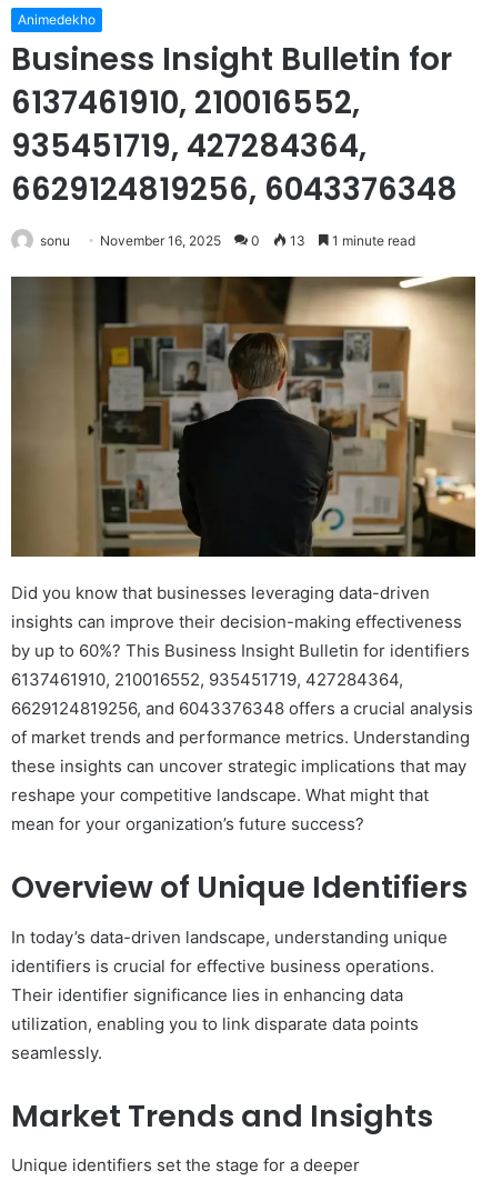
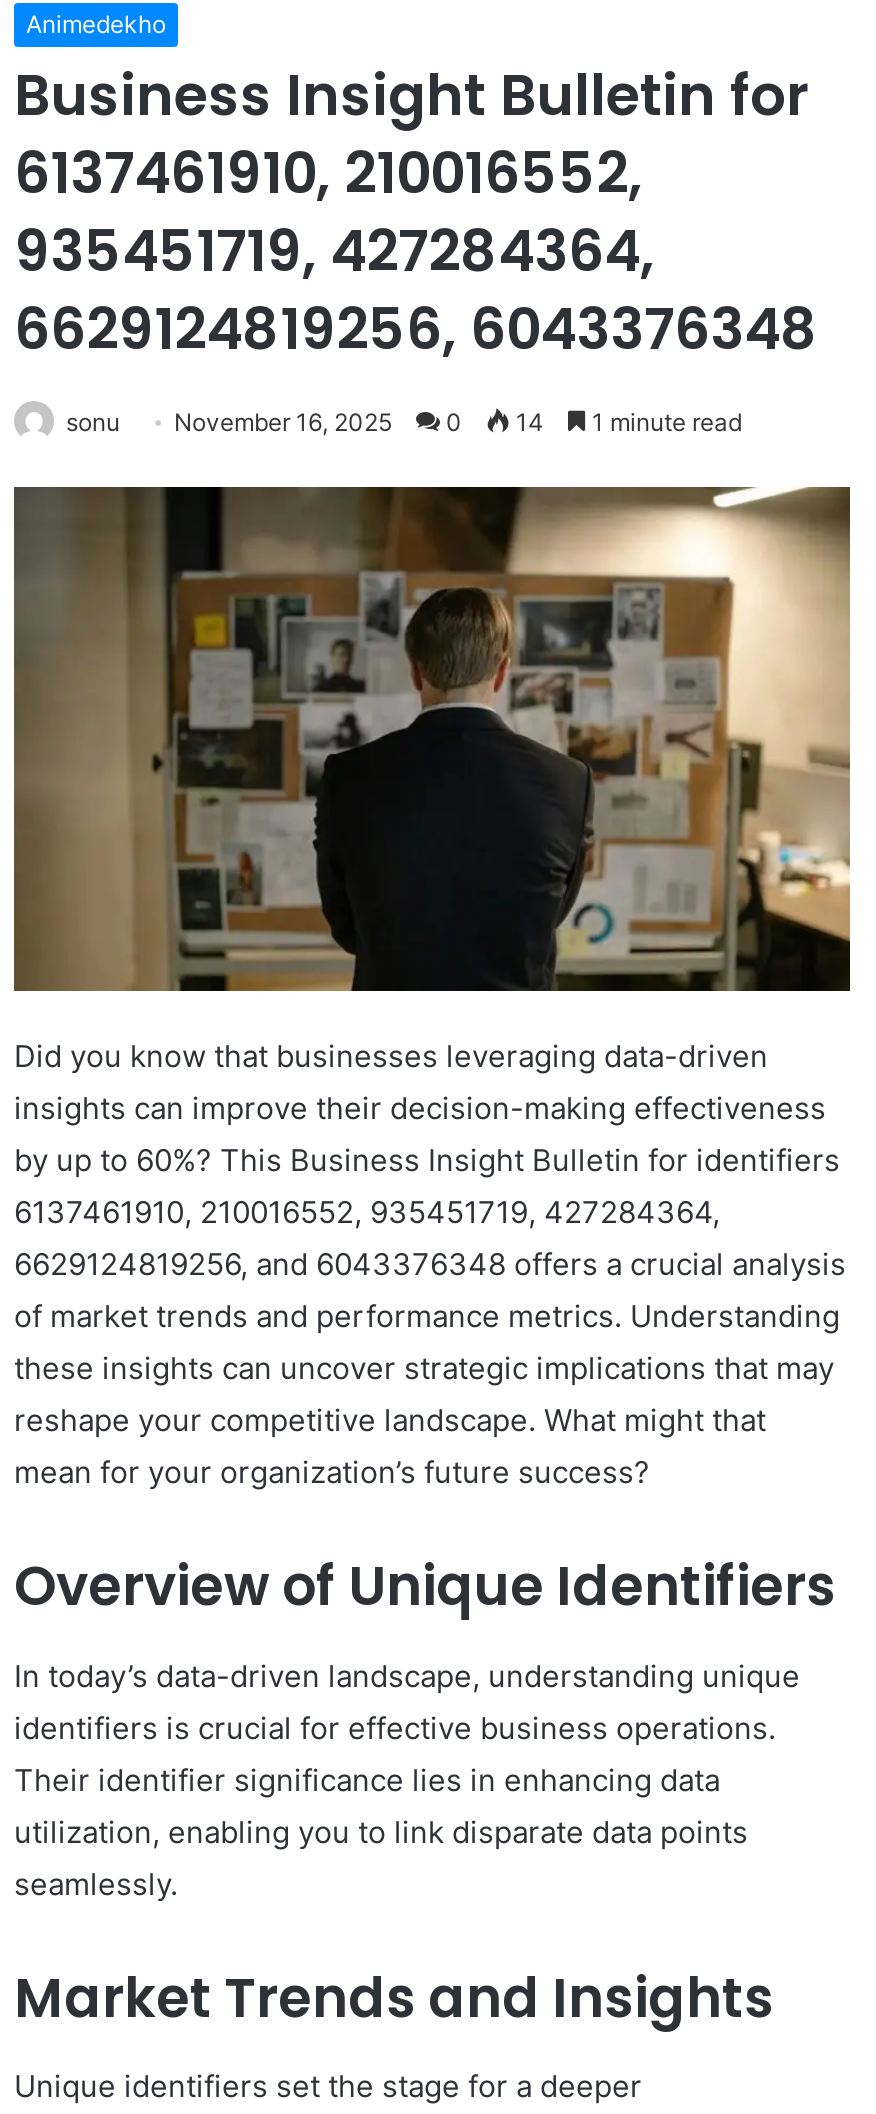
[40,233,415,249] sonu November 16, 2025 0 13 1 minute read -> [66,408,742,438] sonu November 16, 2025 0 14 1 minute read

